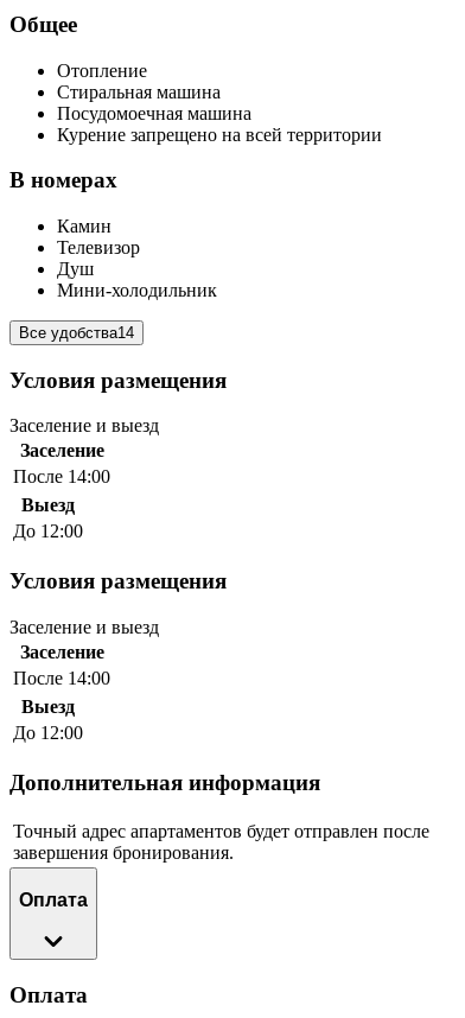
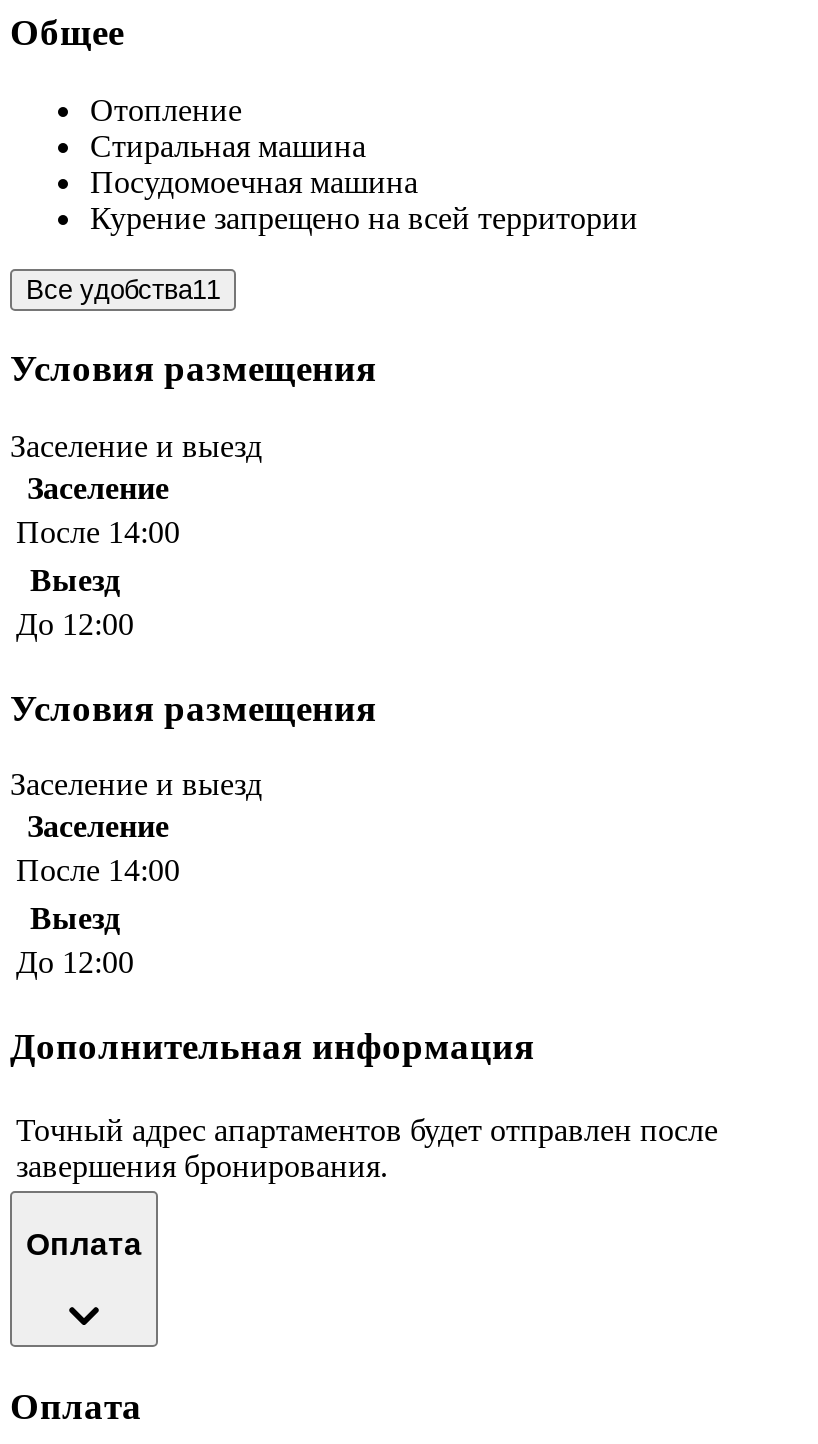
[9,168,217,342] В номерах | Камин | Телевизор | Душ | Мини-холодильник | Все удобства14 -> [26,274,220,304] Все удобства11

